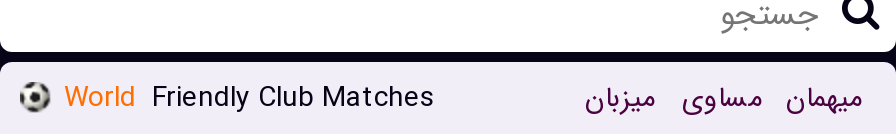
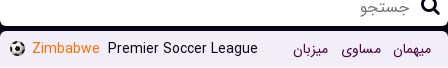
[64,76,436,120] World Friendly Club Matches -> [32,38,258,60] Zimbabwe Premier Soccer League

